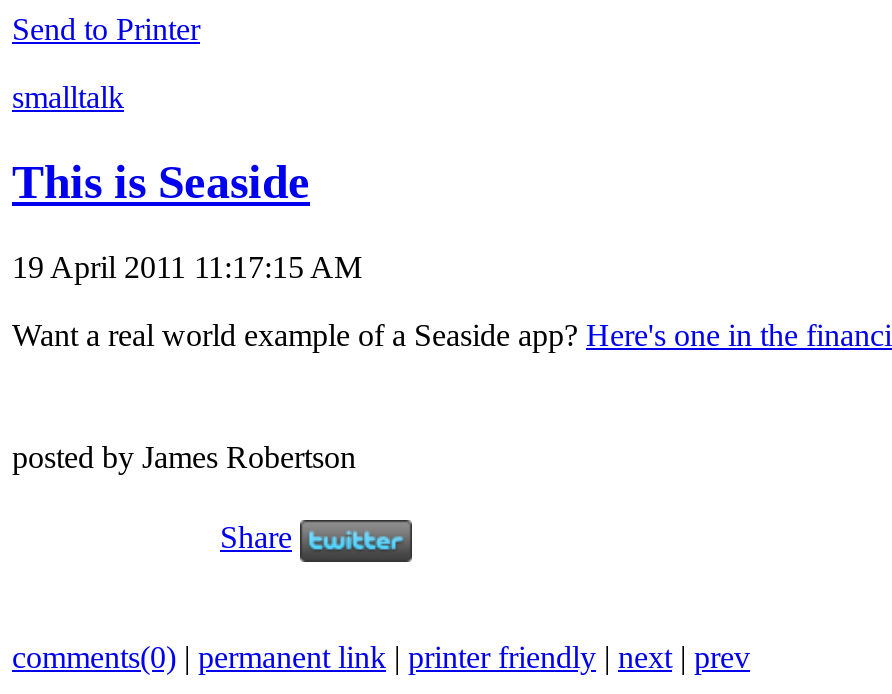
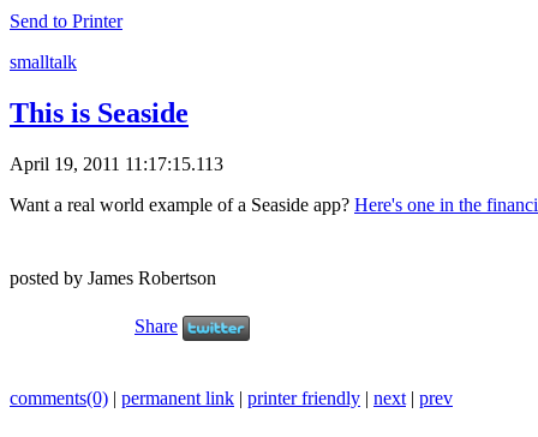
[12,250,362,284] 19 April 2011 11:17:15 AM -> [10,153,223,174] April 19, 2011 11:17:15.113

